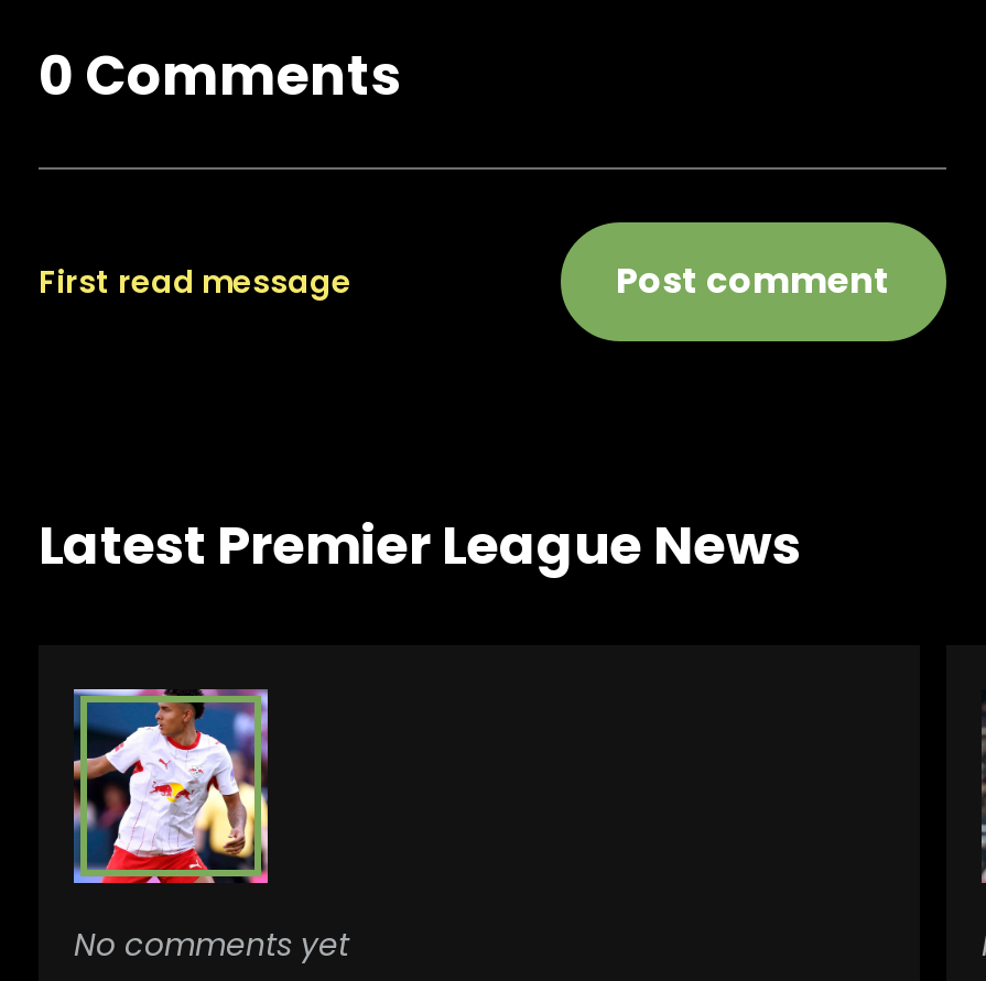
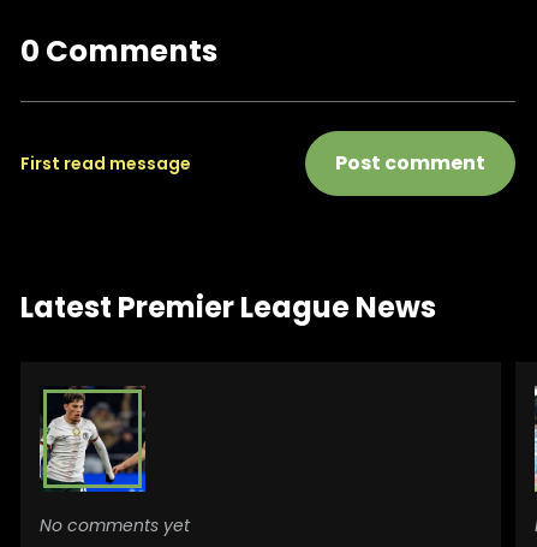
[72,687,270,885] [image] -> [40,386,147,493] [image]

